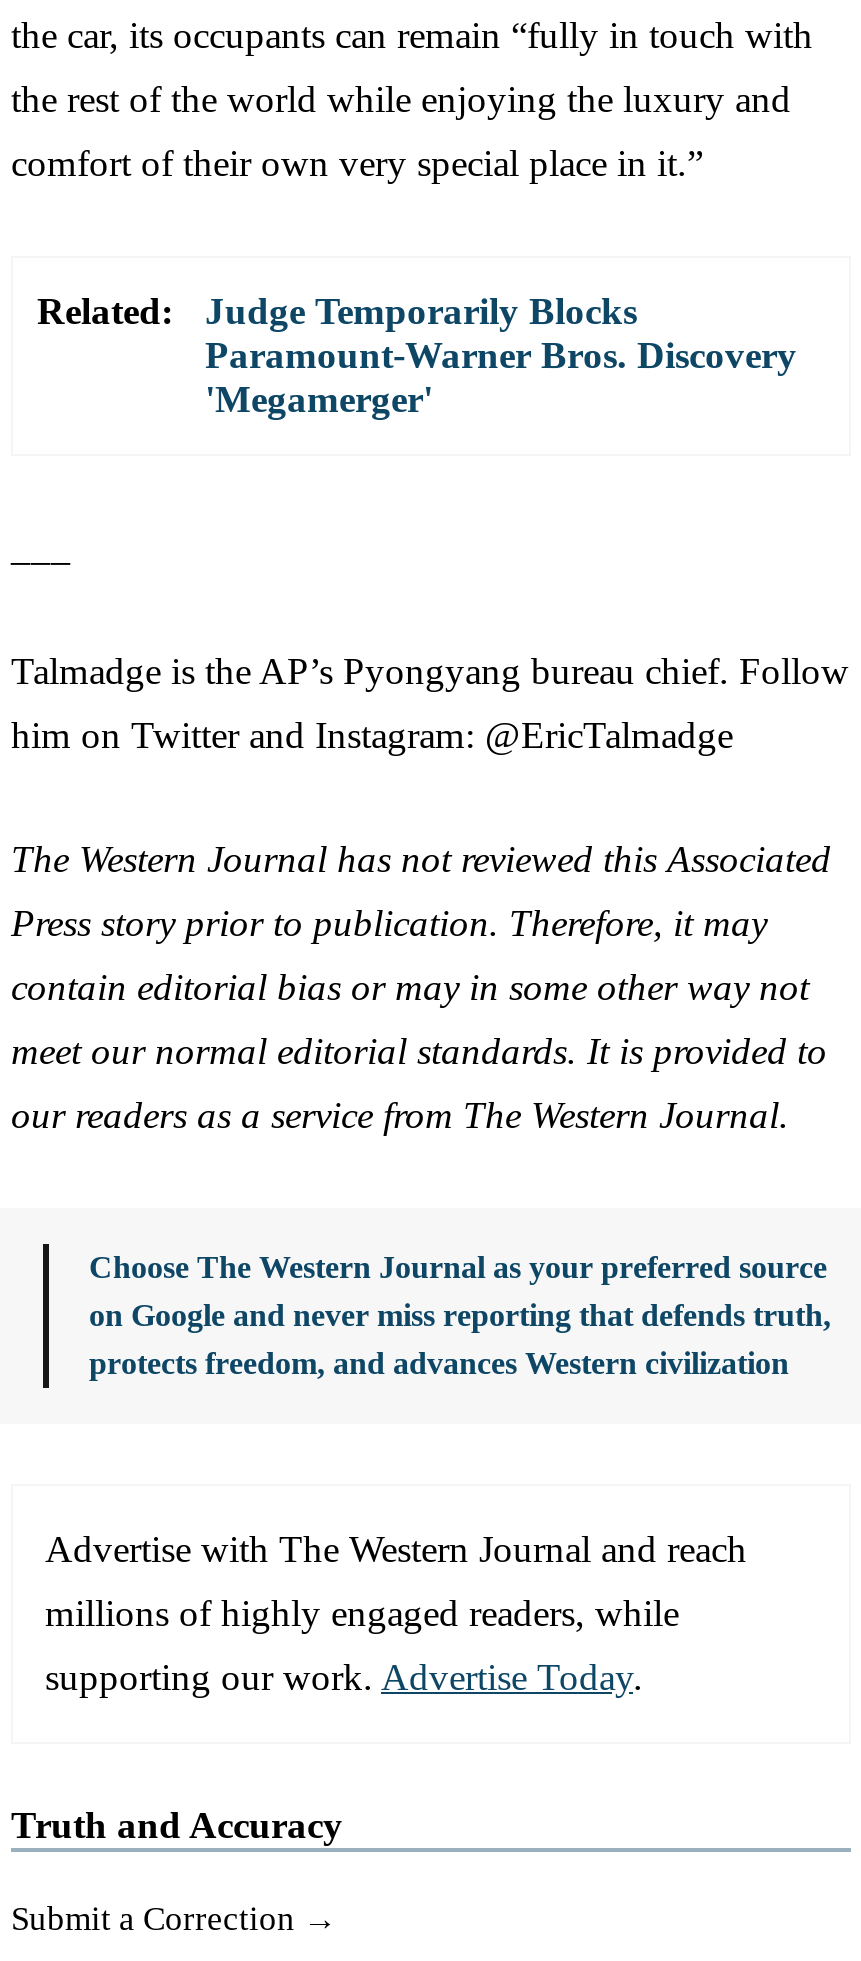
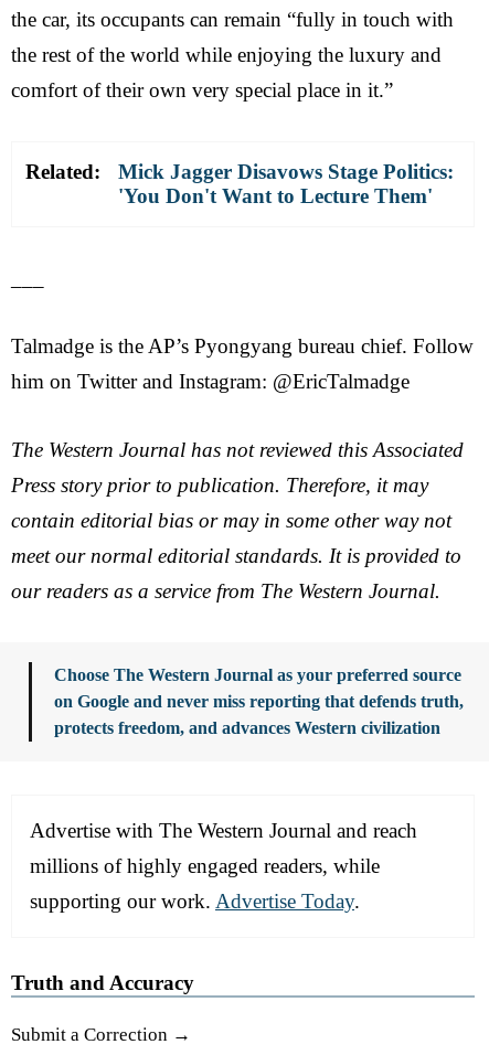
[205,289,797,419] Judge Temporarily Blocks | Paramount-Warner Bros. Discovery | 'Megamerger' -> [118,160,454,207] Mick Jagger Disavows Stage Politics: | 'You Don't Want to Lecture Them'

